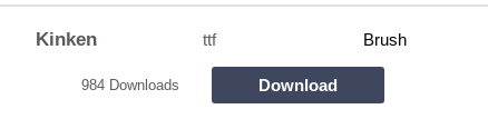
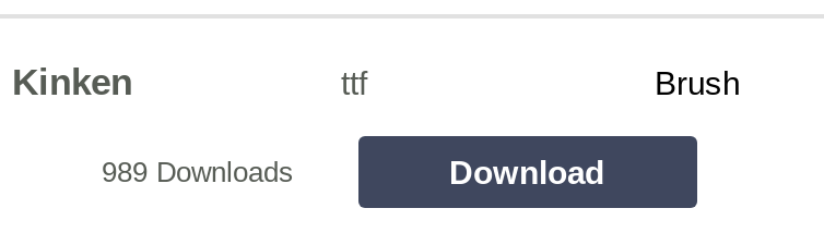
[81,77,179,93] 984 Downloads -> [102,155,294,188] 989 Downloads

